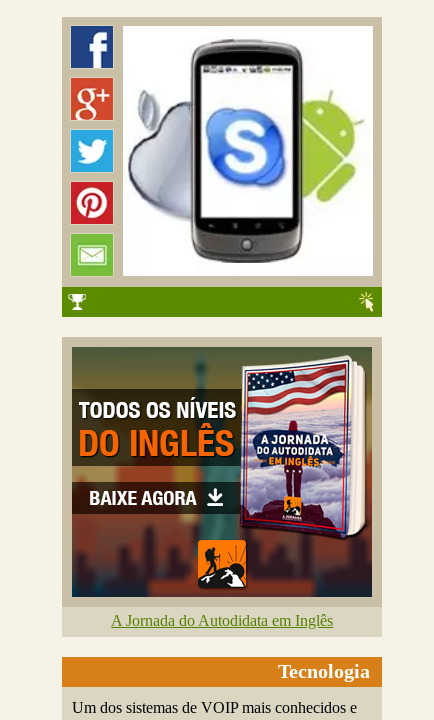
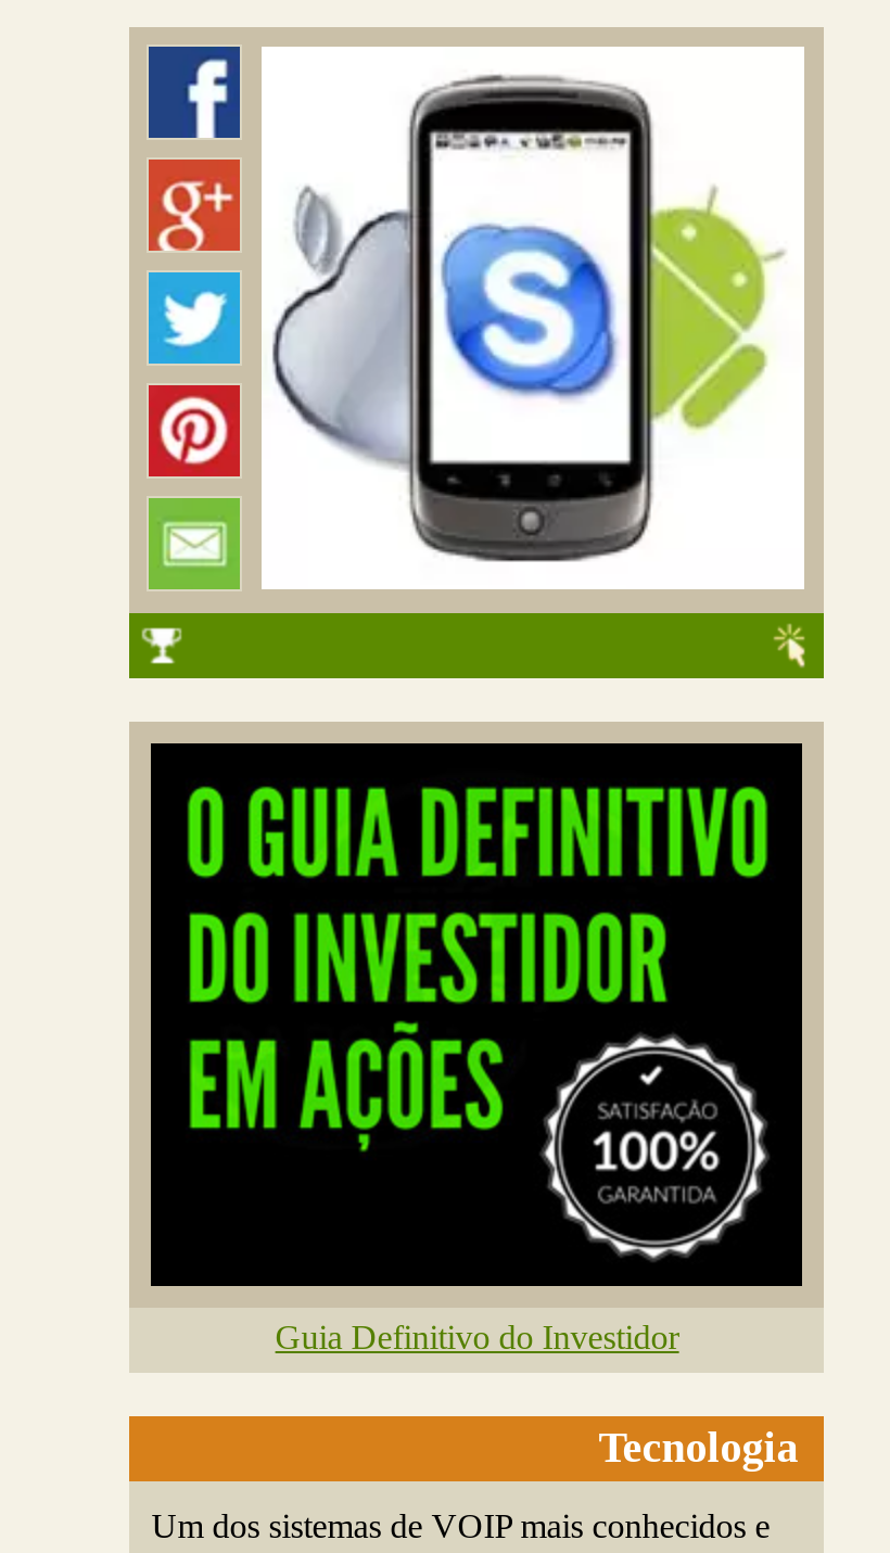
[72,348,373,629] [image] | A Jornada do Autodidata em Inglês -> [149,743,804,1355] [image] | Guia Definitivo do Investidor

